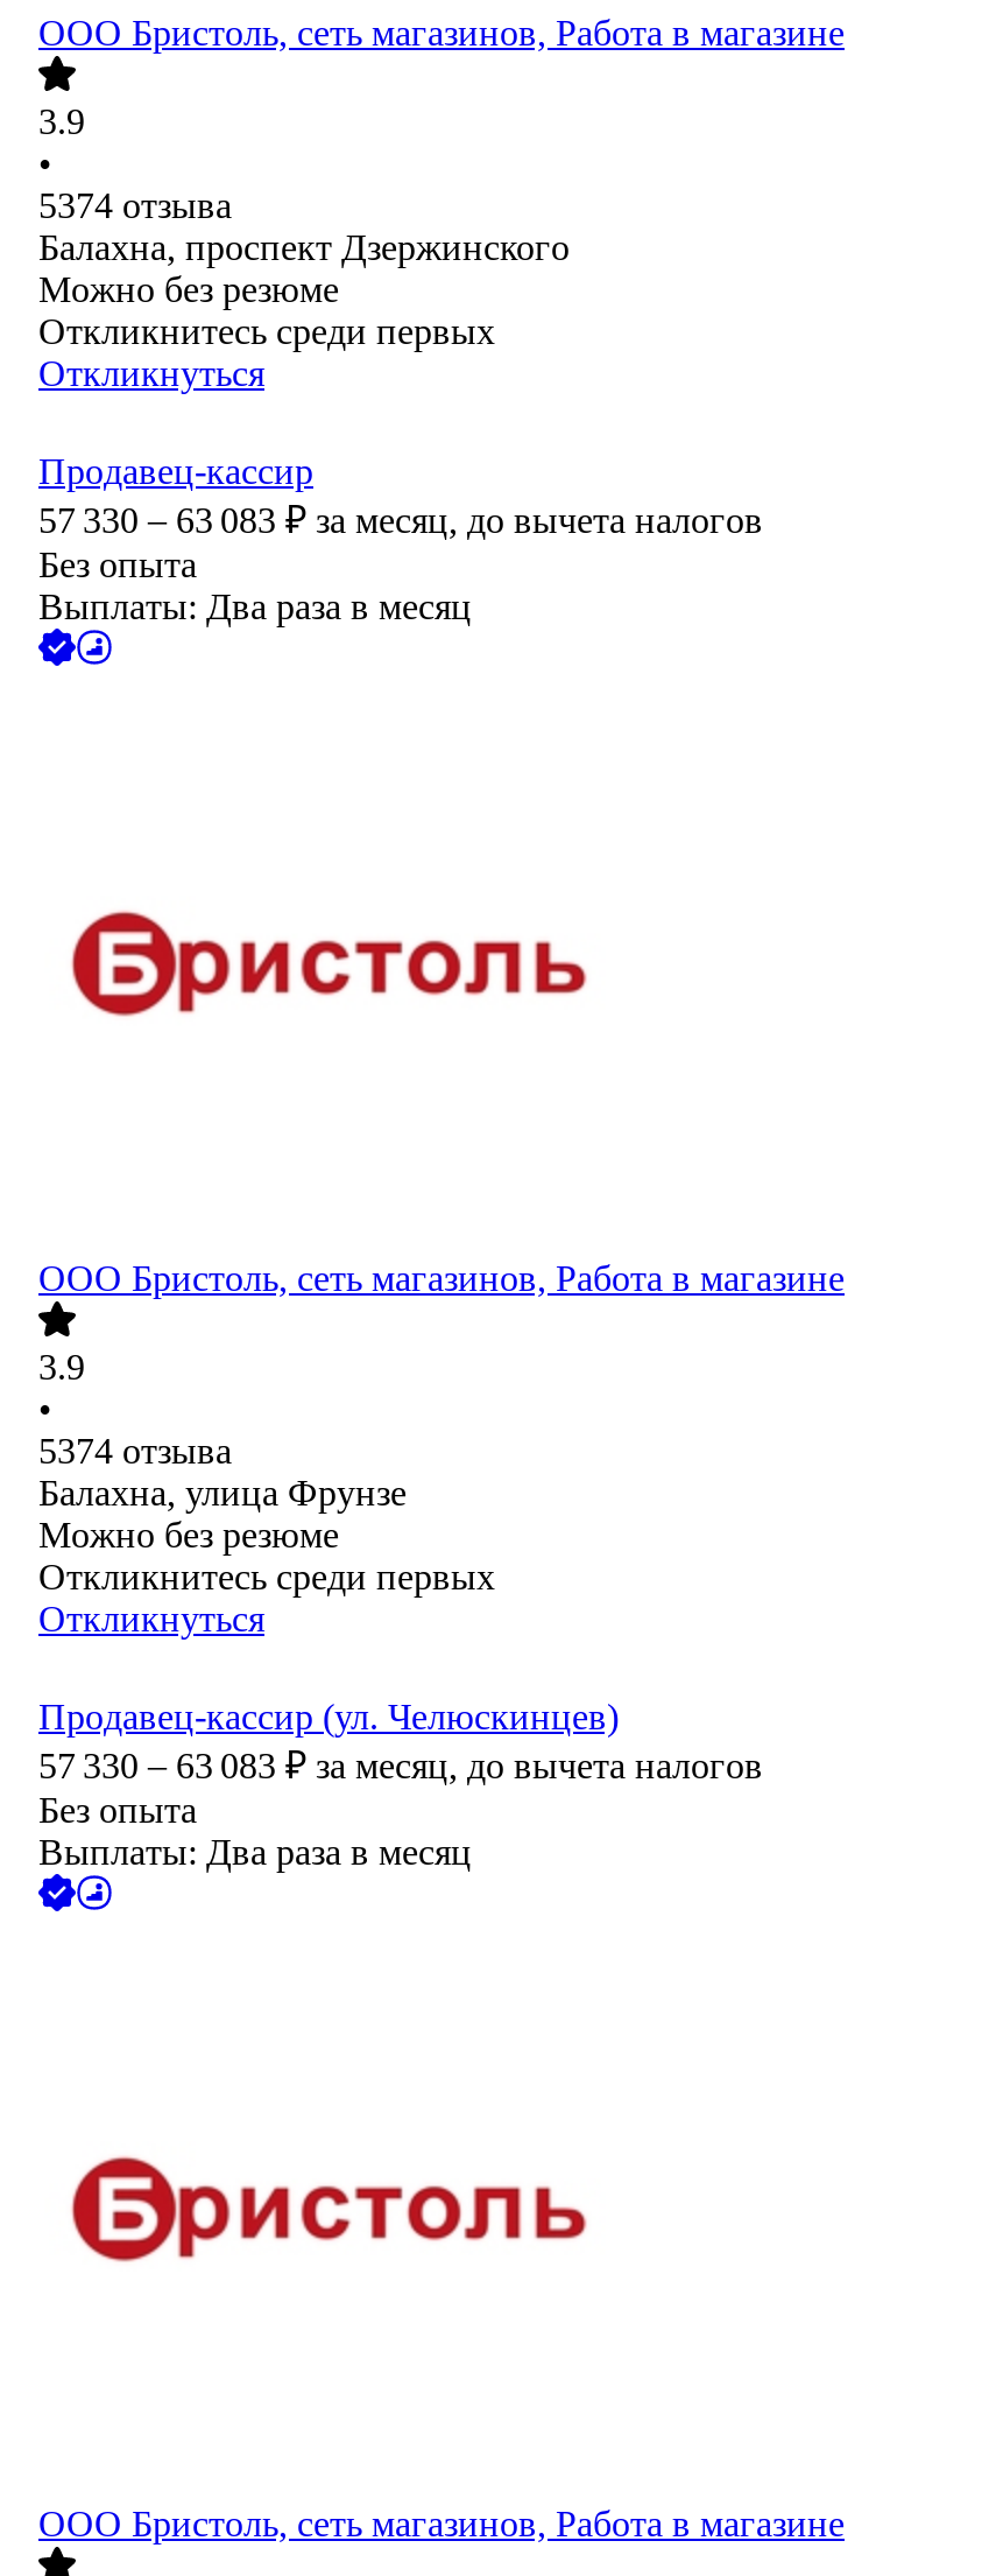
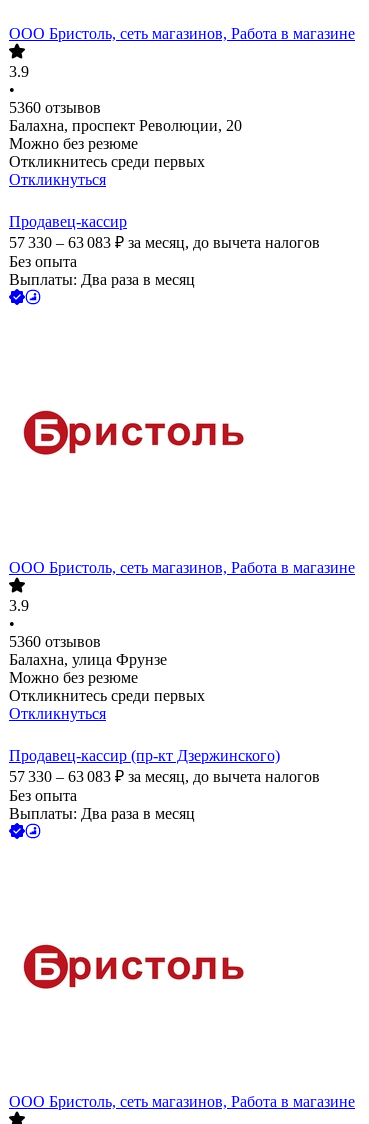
[38,186,570,268] 5374 отзыва | Балахна, проспект Дзержинского -> [9,99,242,134] 5360 отзывов | Балахна, проспект Революции, 20
[38,1432,232,1471] 5374 отзыва -> [9,633,101,650] 5360 отзывов
[38,1697,619,1737] Продавец-кассир (ул. Челюскинцев) -> [9,747,280,764] Продавец-кассир (пр-кт Дзержинского)

